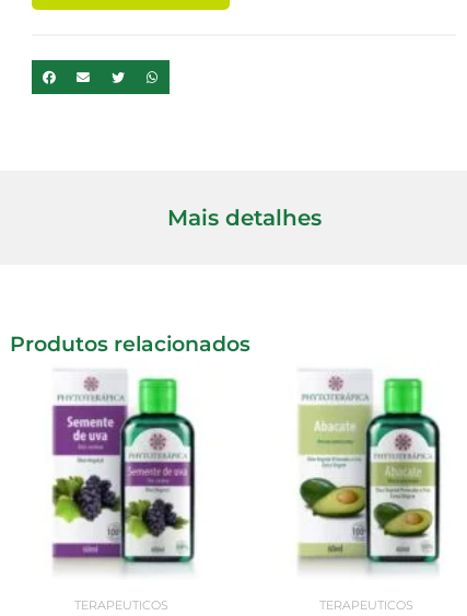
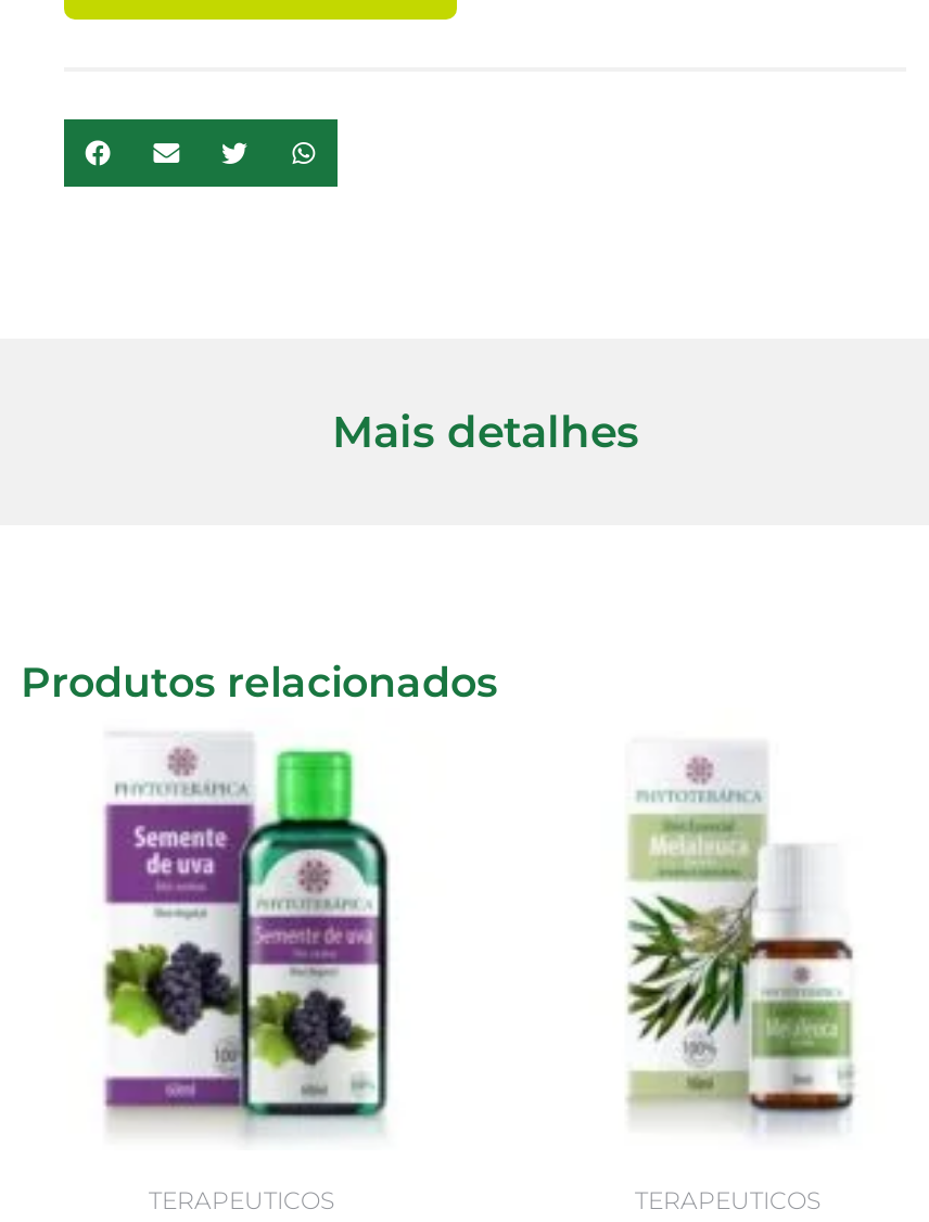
[296,375,442,572] [image] -> [591,747,876,1133] [image]

